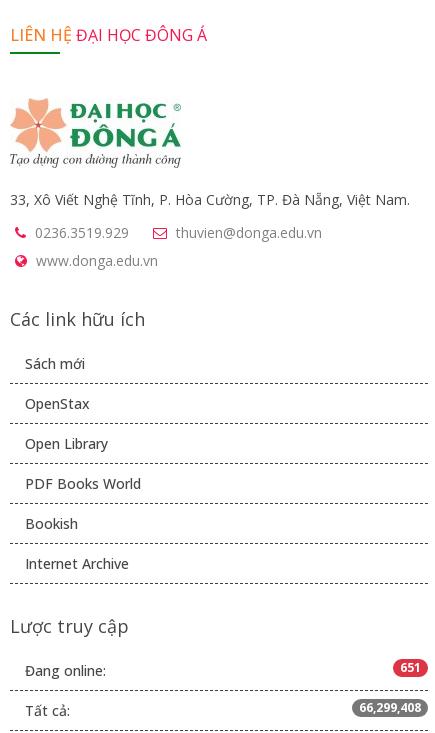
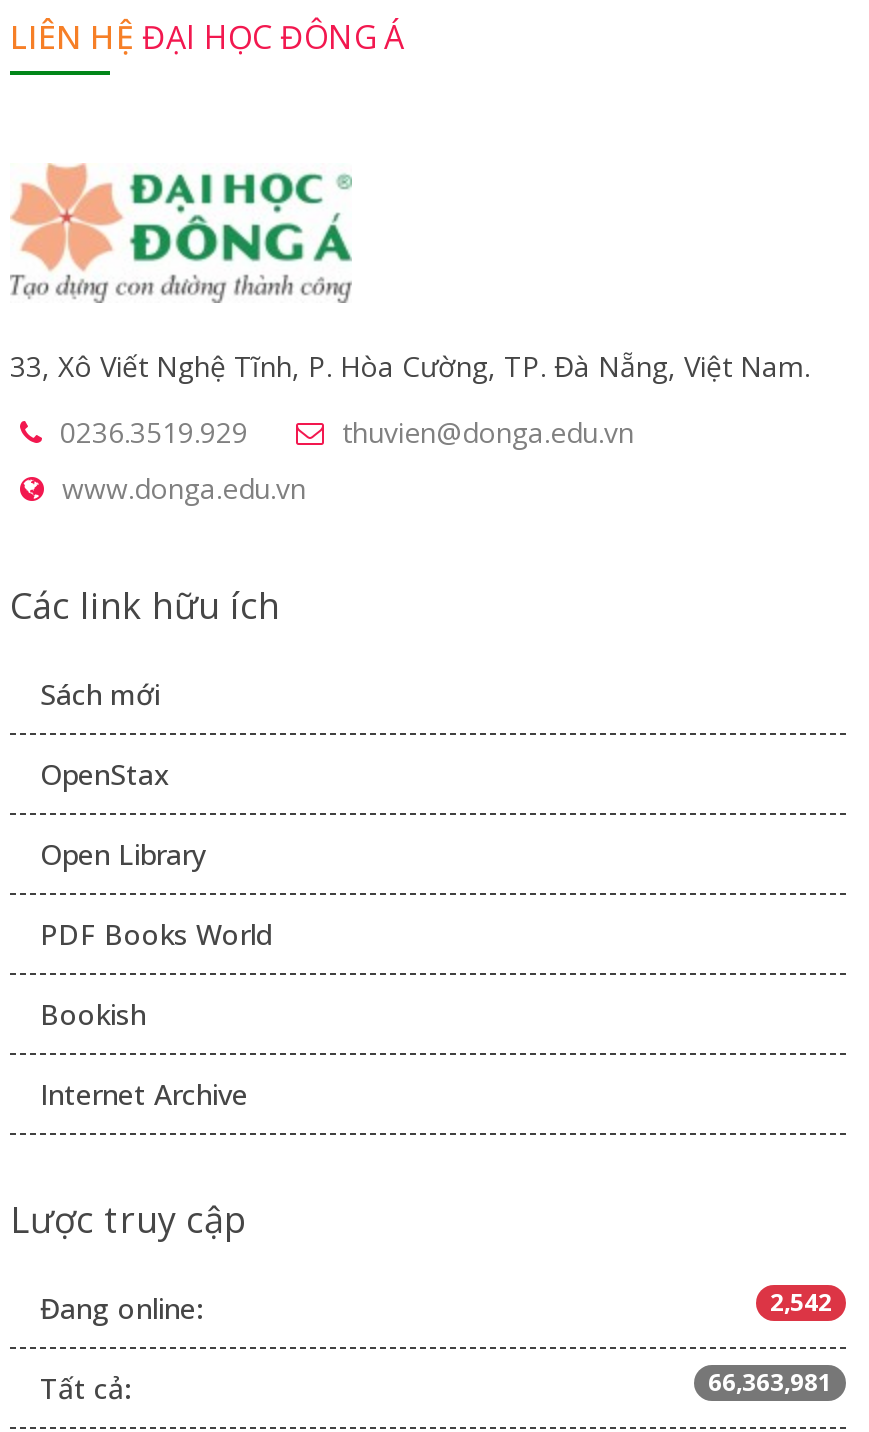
[400,659,421,676] 651 -> [770,1286,832,1320] 2,542
[359,699,421,716] 66,299,408 -> [708,1366,832,1400] 66,363,981

